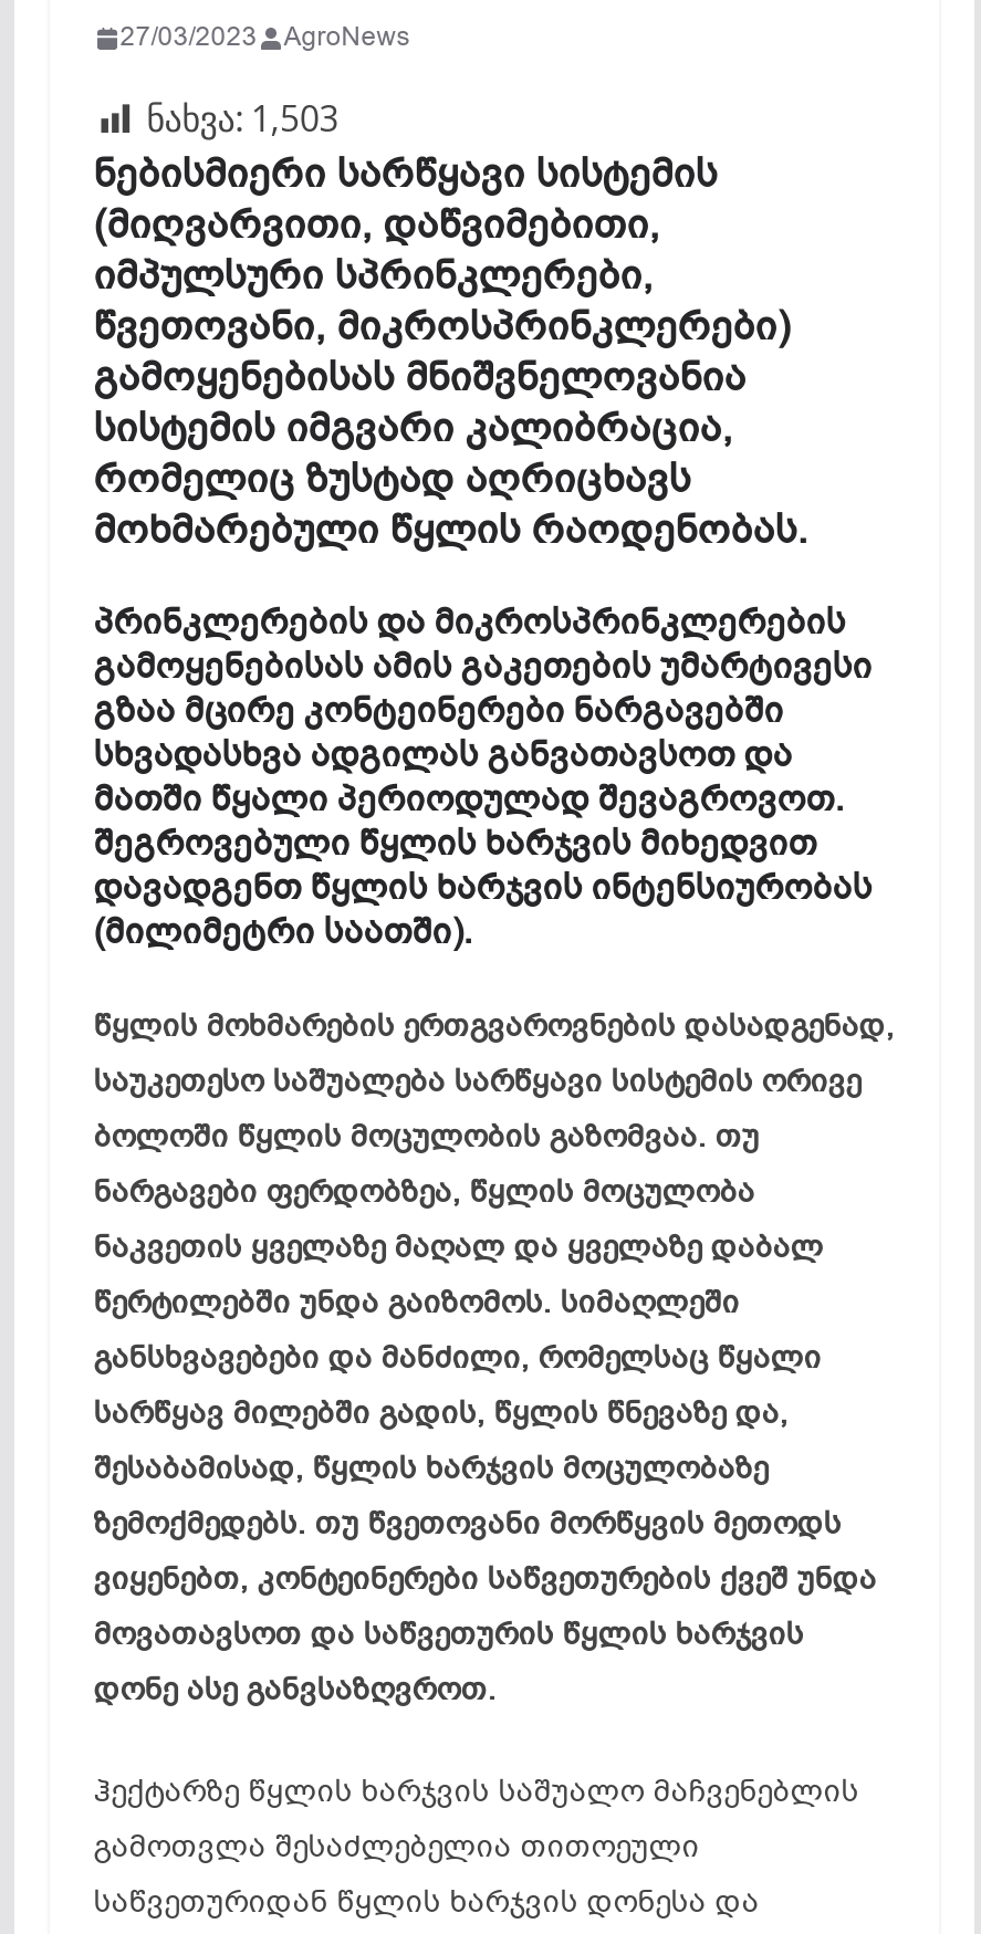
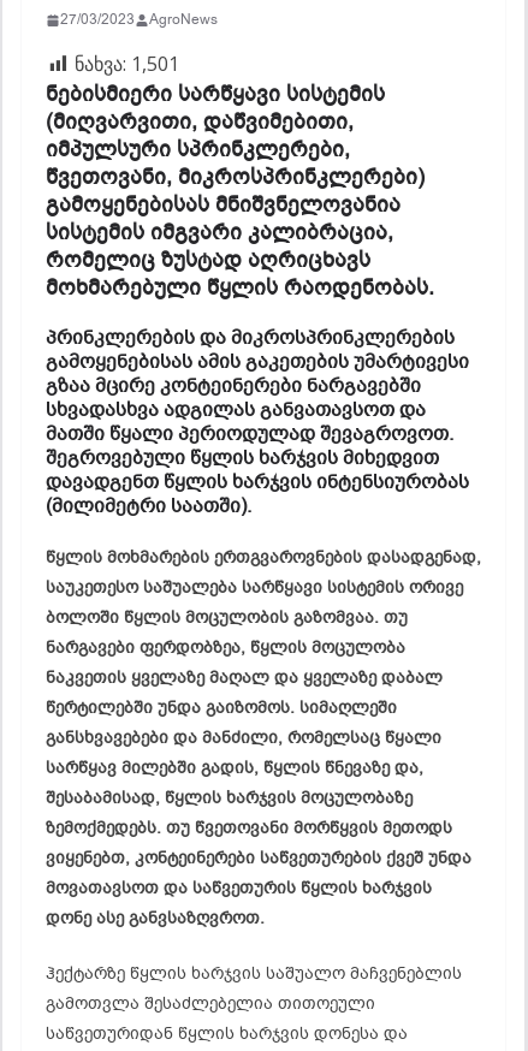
[146,95,339,144] ნახვა: 1,503 -> [74,51,179,77] ნახვა: 1,501

